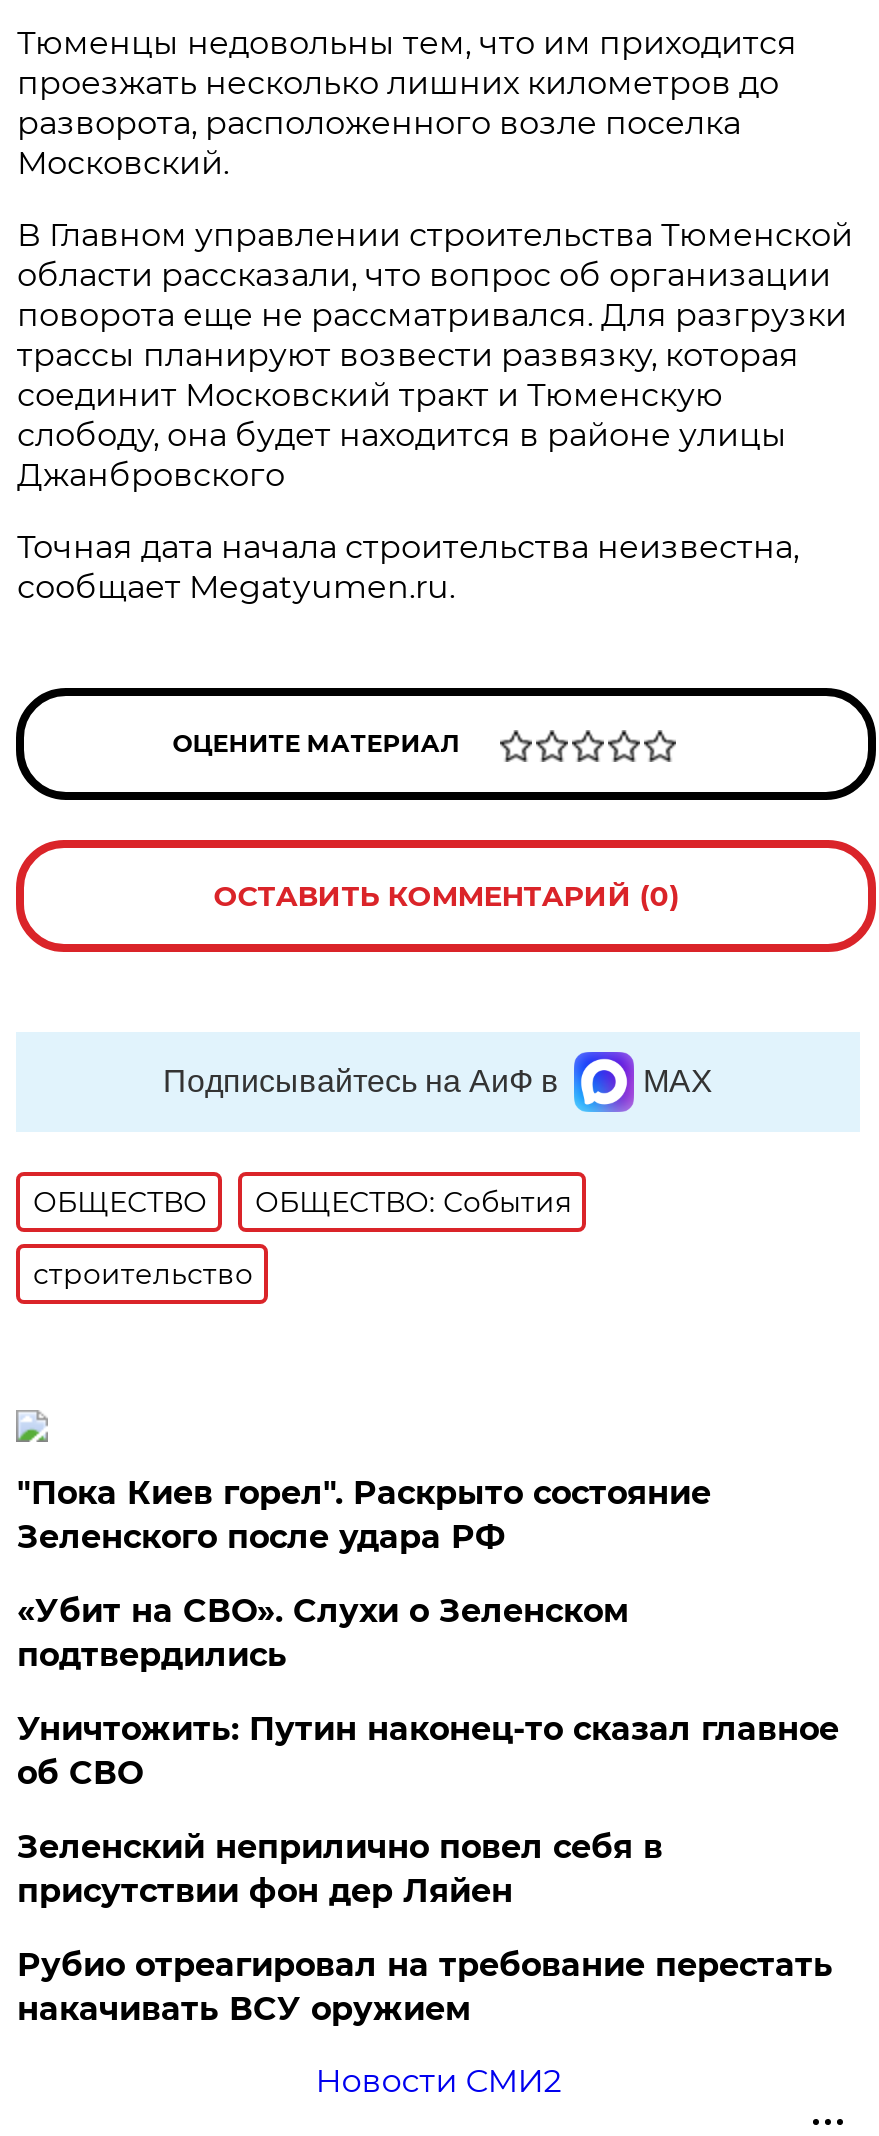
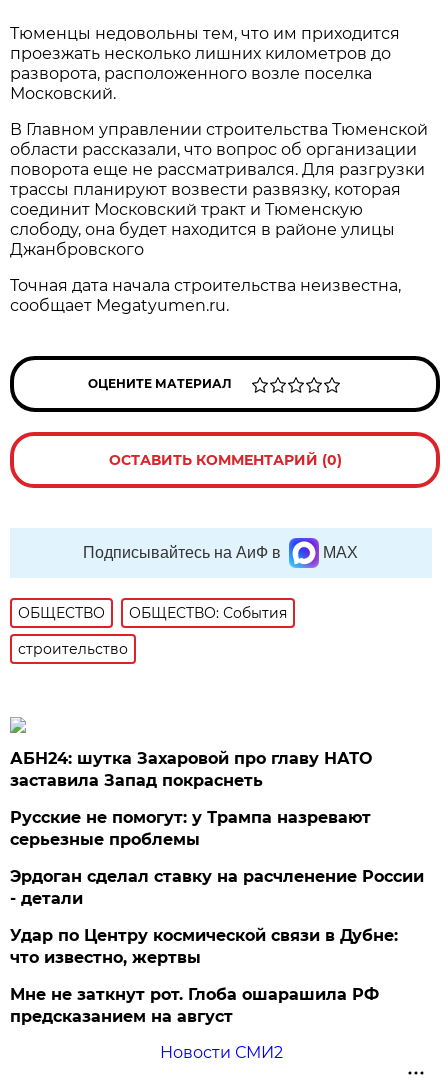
[17,1474,711,1556] "Пока Киев горел". Раскрыто состояние | Зеленского после удара РФ -> [10,749,372,790] АБН24: шутка Захаровой про главу НАТО | заставила Запад покраснеть
[17,1592,629,1674] «Убит на СВО». Слухи о Зеленском | подтвердились -> [10,808,371,849] Русские не помогут: у Трампа назревают | серьезные проблемы
[17,1710,839,1792] Уничтожить: Путин наконец-то сказал главное | об СВО -> [10,867,424,908] Эрдоган сделал ставку на расчленение России | - детали
[17,1828,663,1910] Зеленский неприлично повел cебя в | присутствии фон дер Ляйен -> [10,926,398,967] Удар по Центру космической связи в Дубне: | что известно, жертвы
[17,1946,833,2028] Рубио отреагировал на требование перестать | накачивать ВСУ оружием -> [10,985,379,1026] Мне не заткнут рот. Глоба ошарашила РФ | предсказанием на август

